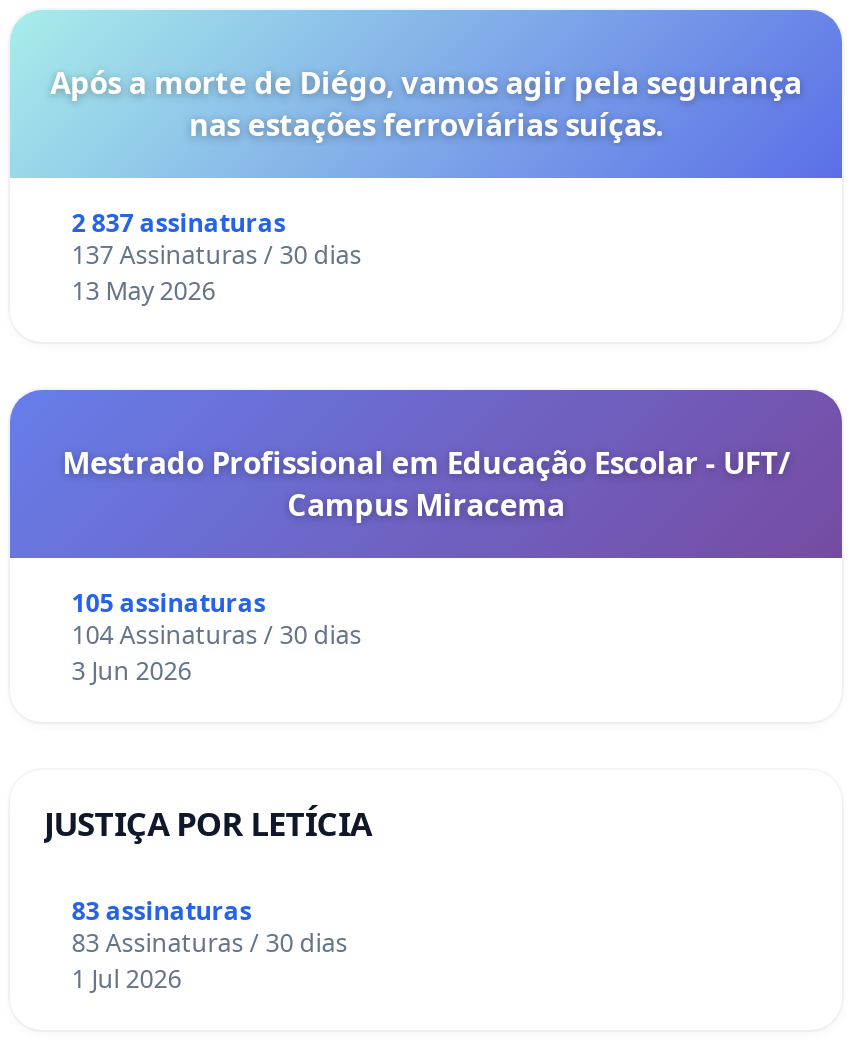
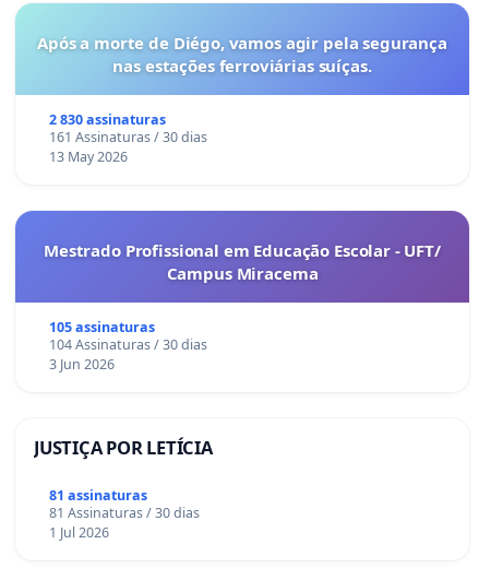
[72,206,286,240] 2 837 assinaturas -> [49,111,166,129] 2 830 assinaturas
[72,238,362,272] 137 Assinaturas / 30 dias -> [49,128,207,147] 161 Assinaturas / 30 dias
[72,894,252,928] 83 assinaturas -> [49,486,147,505] 81 assinaturas
[72,926,348,960] 83 Assinaturas / 30 dias -> [49,504,199,522] 81 Assinaturas / 30 dias

